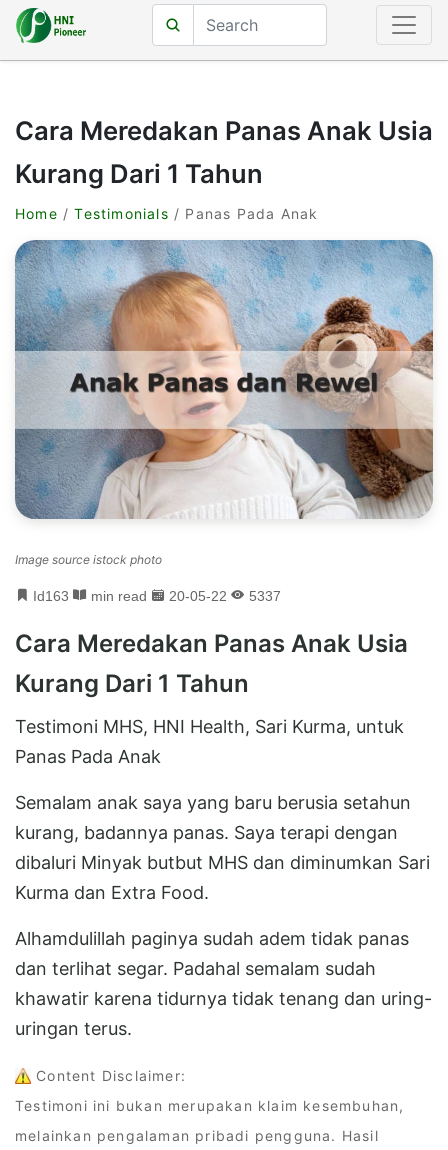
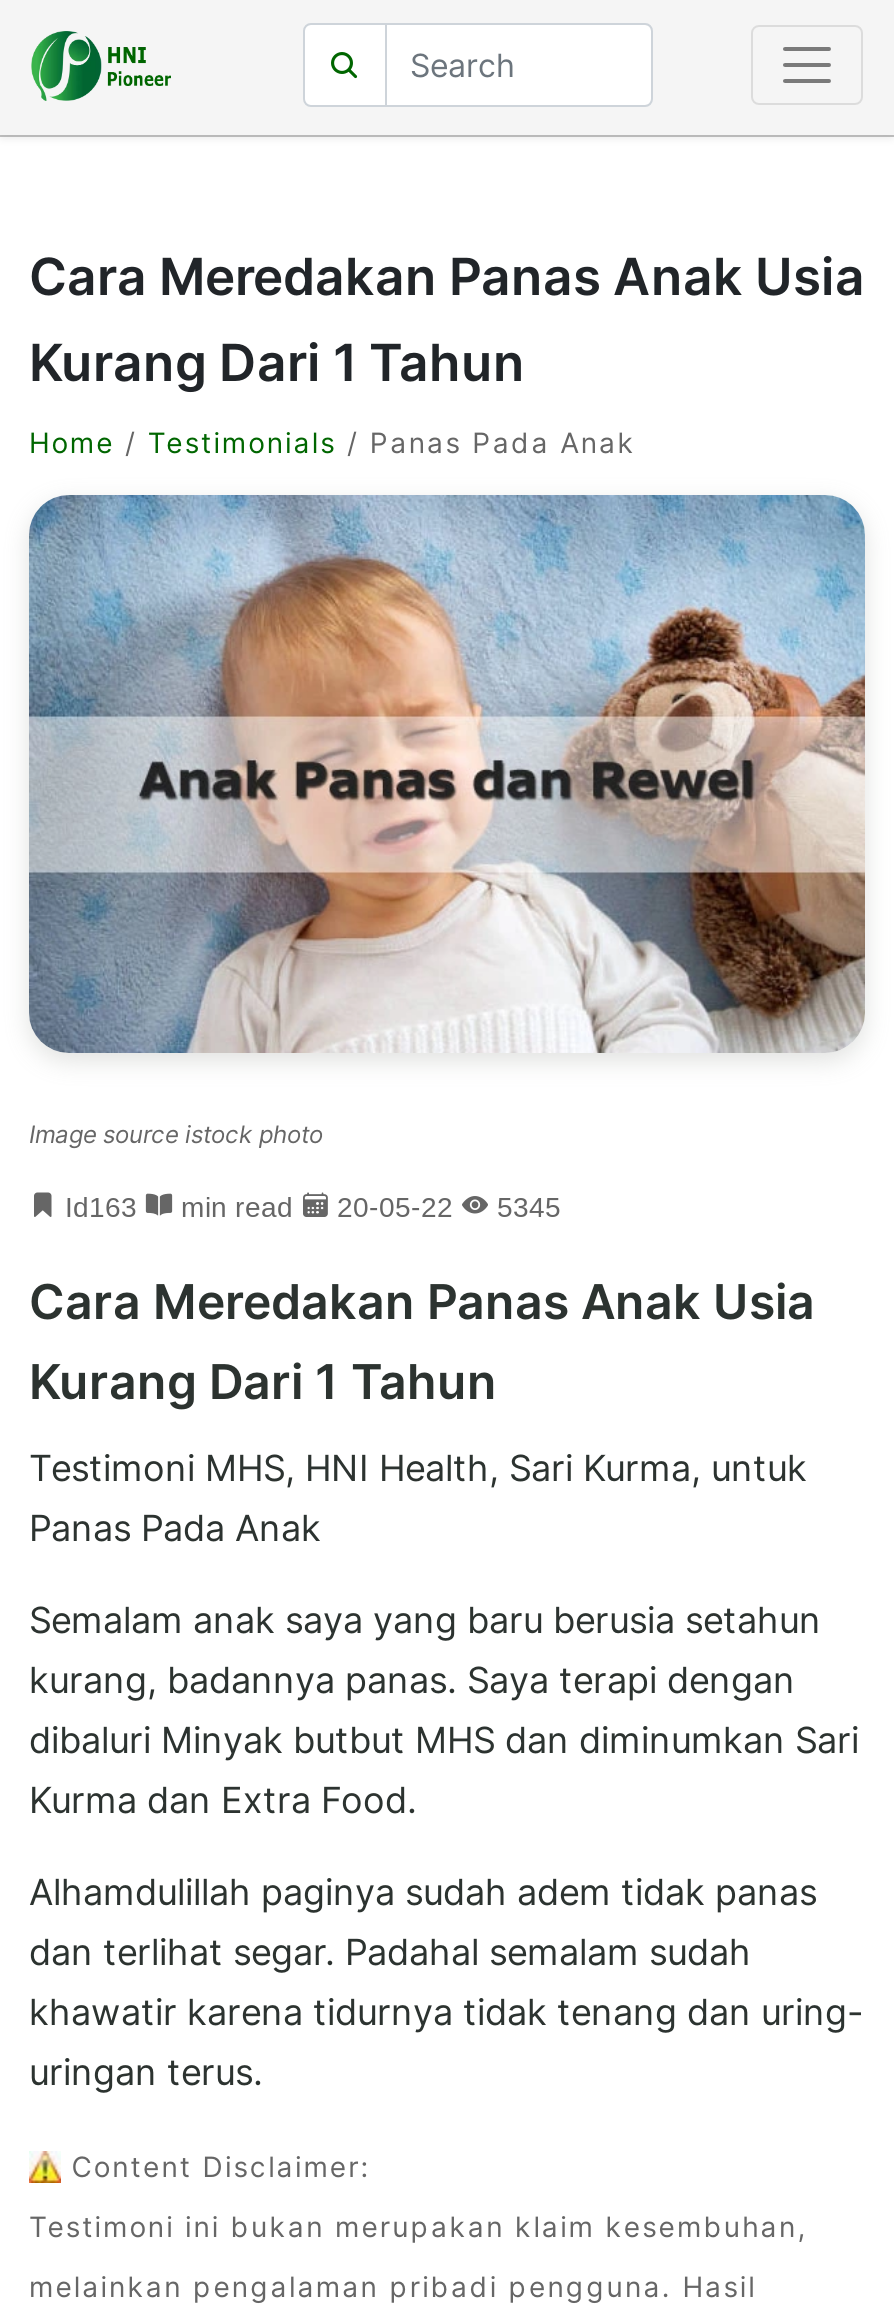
[29,588,281,604] Id163 min read 20-05-22 5337 -> [57,1190,561,1222] Id163 min read 20-05-22 5345

